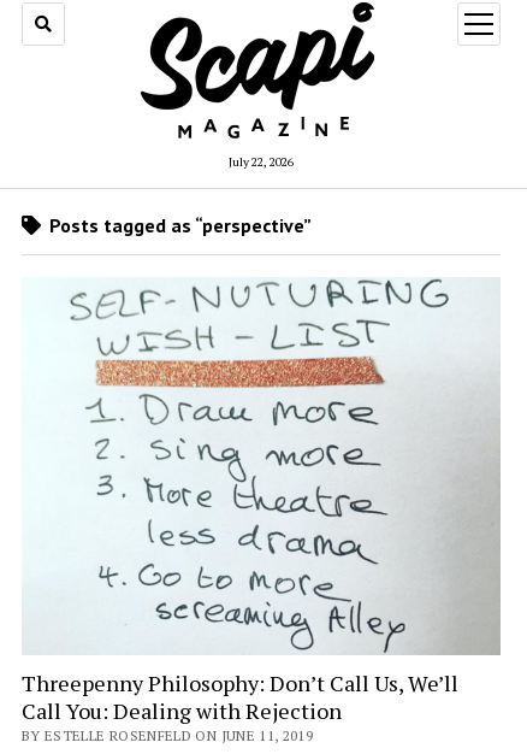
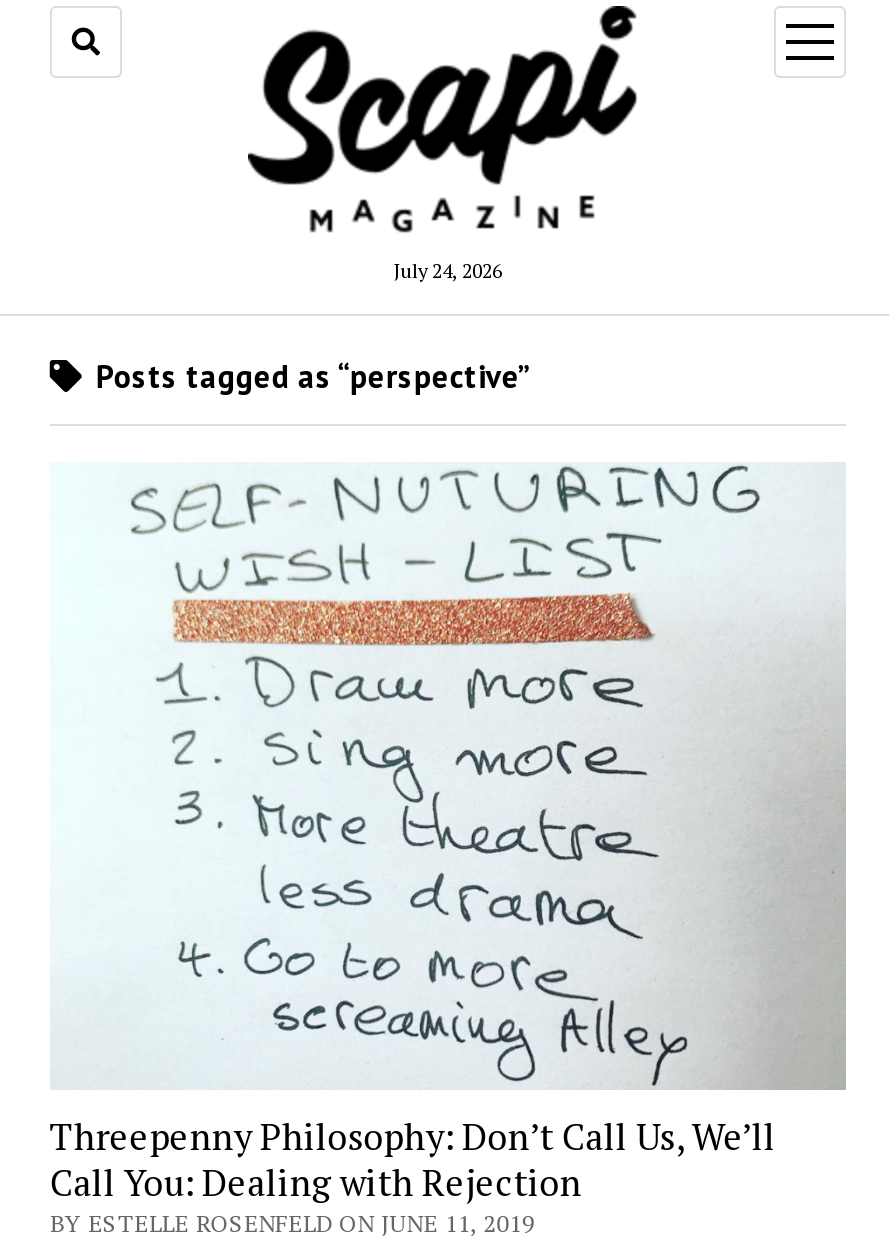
[229,154,294,170] July 22, 2026 -> [394,258,502,284] July 24, 2026

